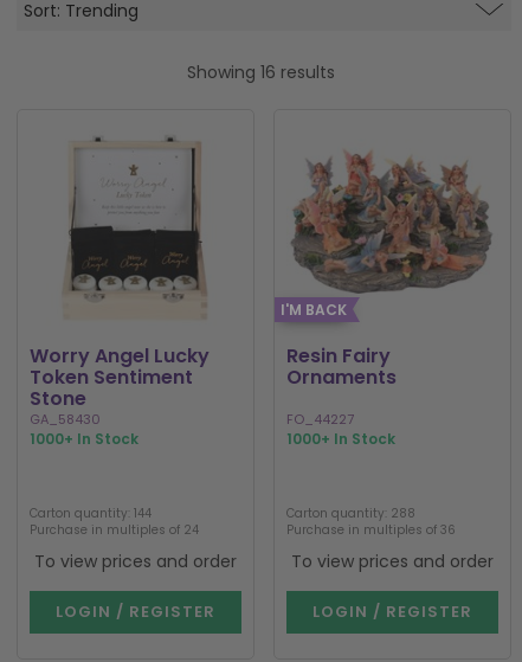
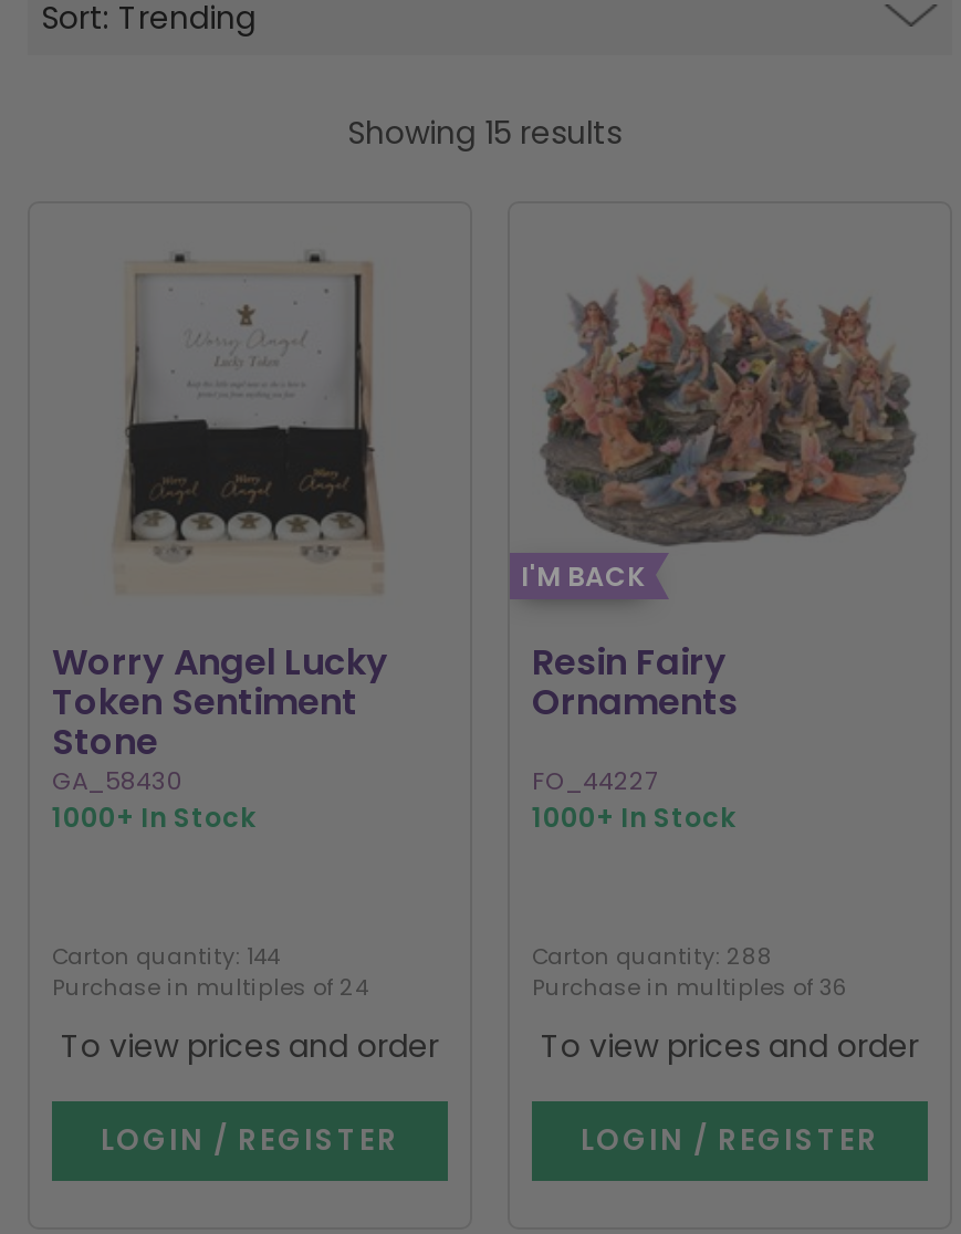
[187,60,335,84] Showing 16 results -> [347,111,621,155] Showing 15 results

